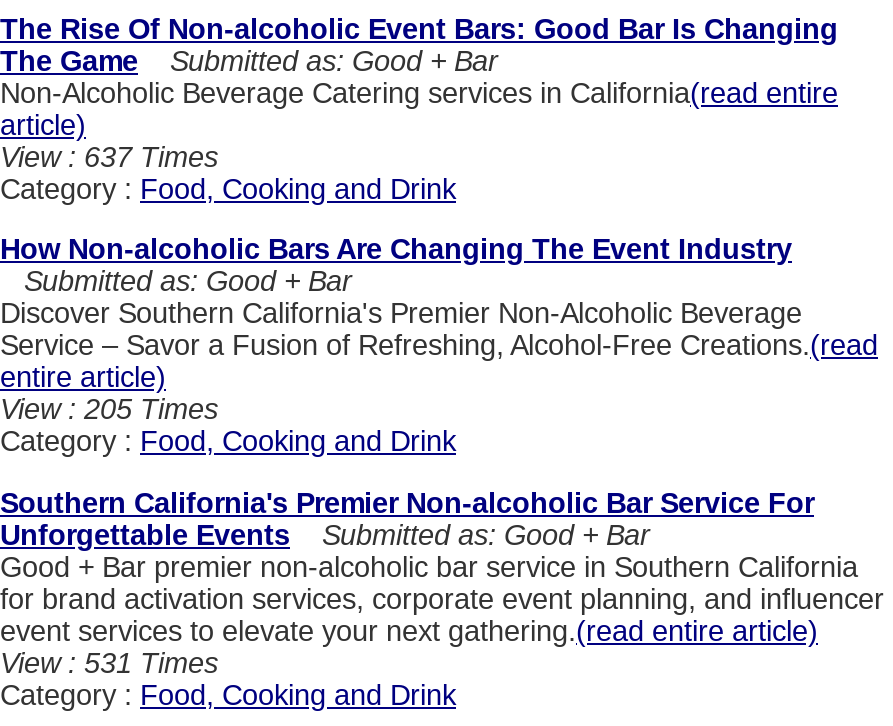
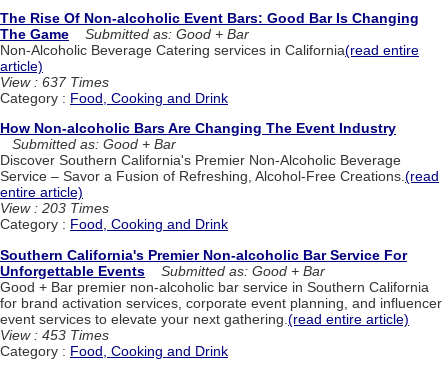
[0,394,218,426] View : 205 Times -> [0,200,109,216] View : 203 Times
[0,647,218,679] View : 531 Times -> [0,327,109,343] View : 453 Times

